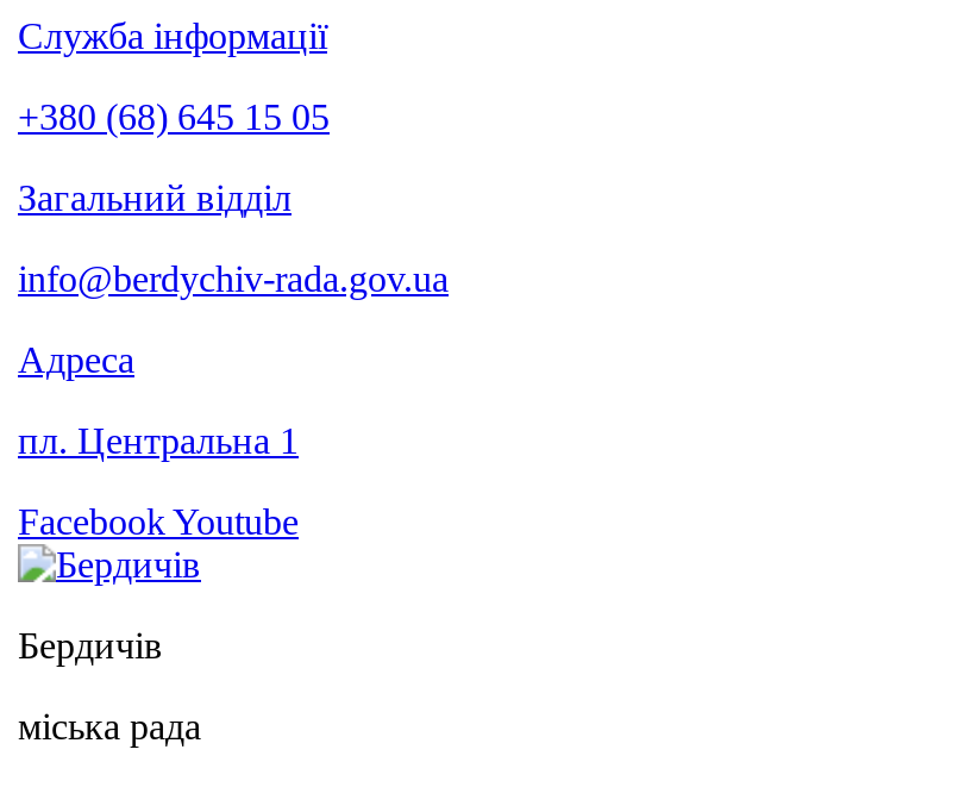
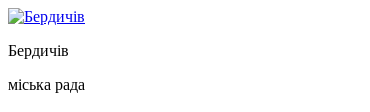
[18,15,449,542] Служба інформації | +380 (68) 645 15 05 | Загальний відділ | info@berdychiv-rada.gov.ua | Адреса | пл. Центральна 1 | Facebook Youtube -> none

